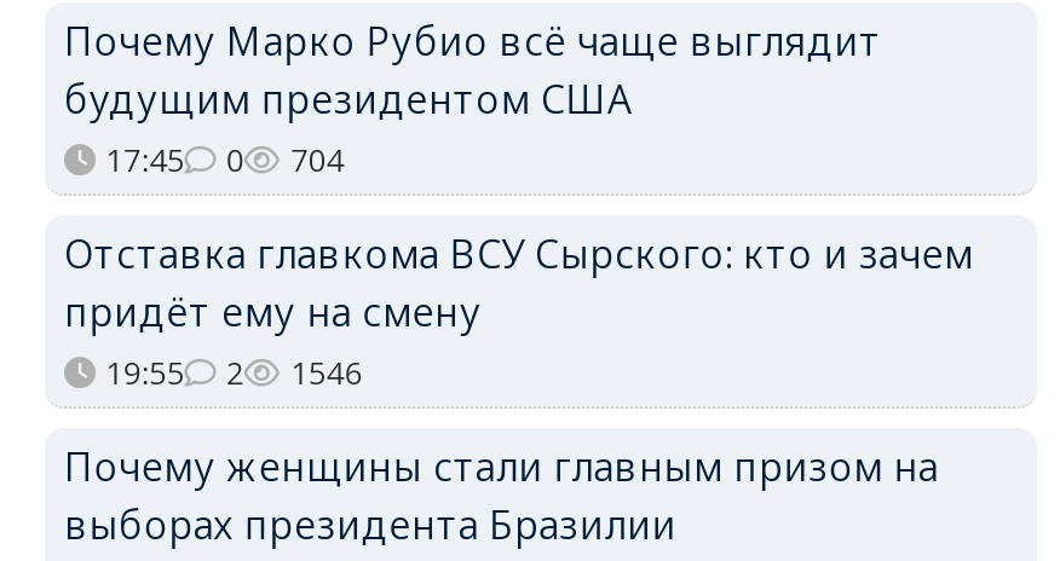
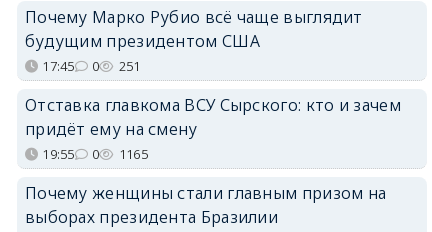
[106,138,344,181] 17:45 0 704 -> [42,57,141,75] 17:45 0 251
[227,350,244,394] 2 -> [92,145,99,163] 0
[291,350,362,394] 1546 -> [119,145,148,163] 1165

